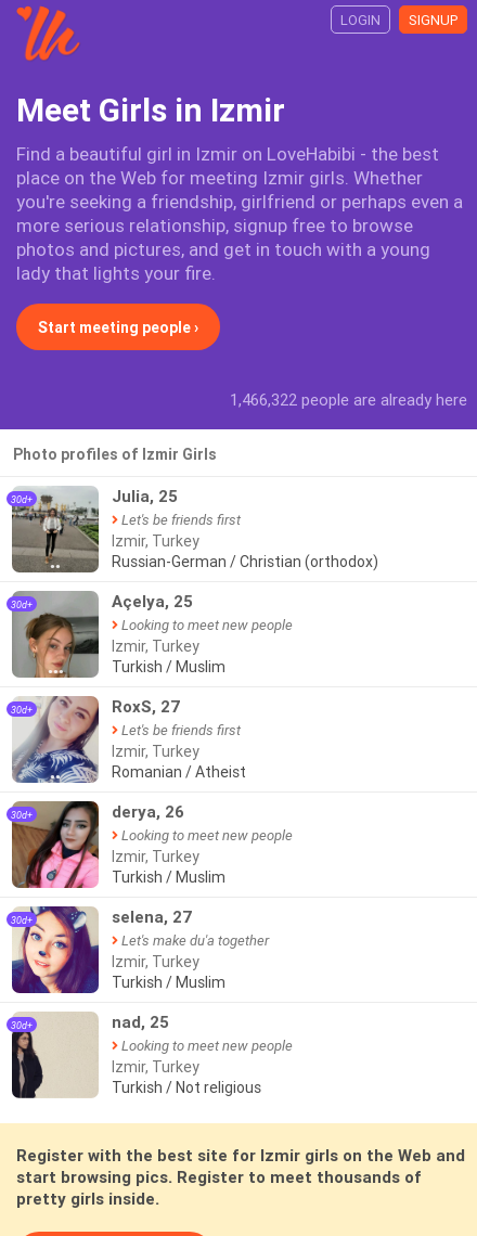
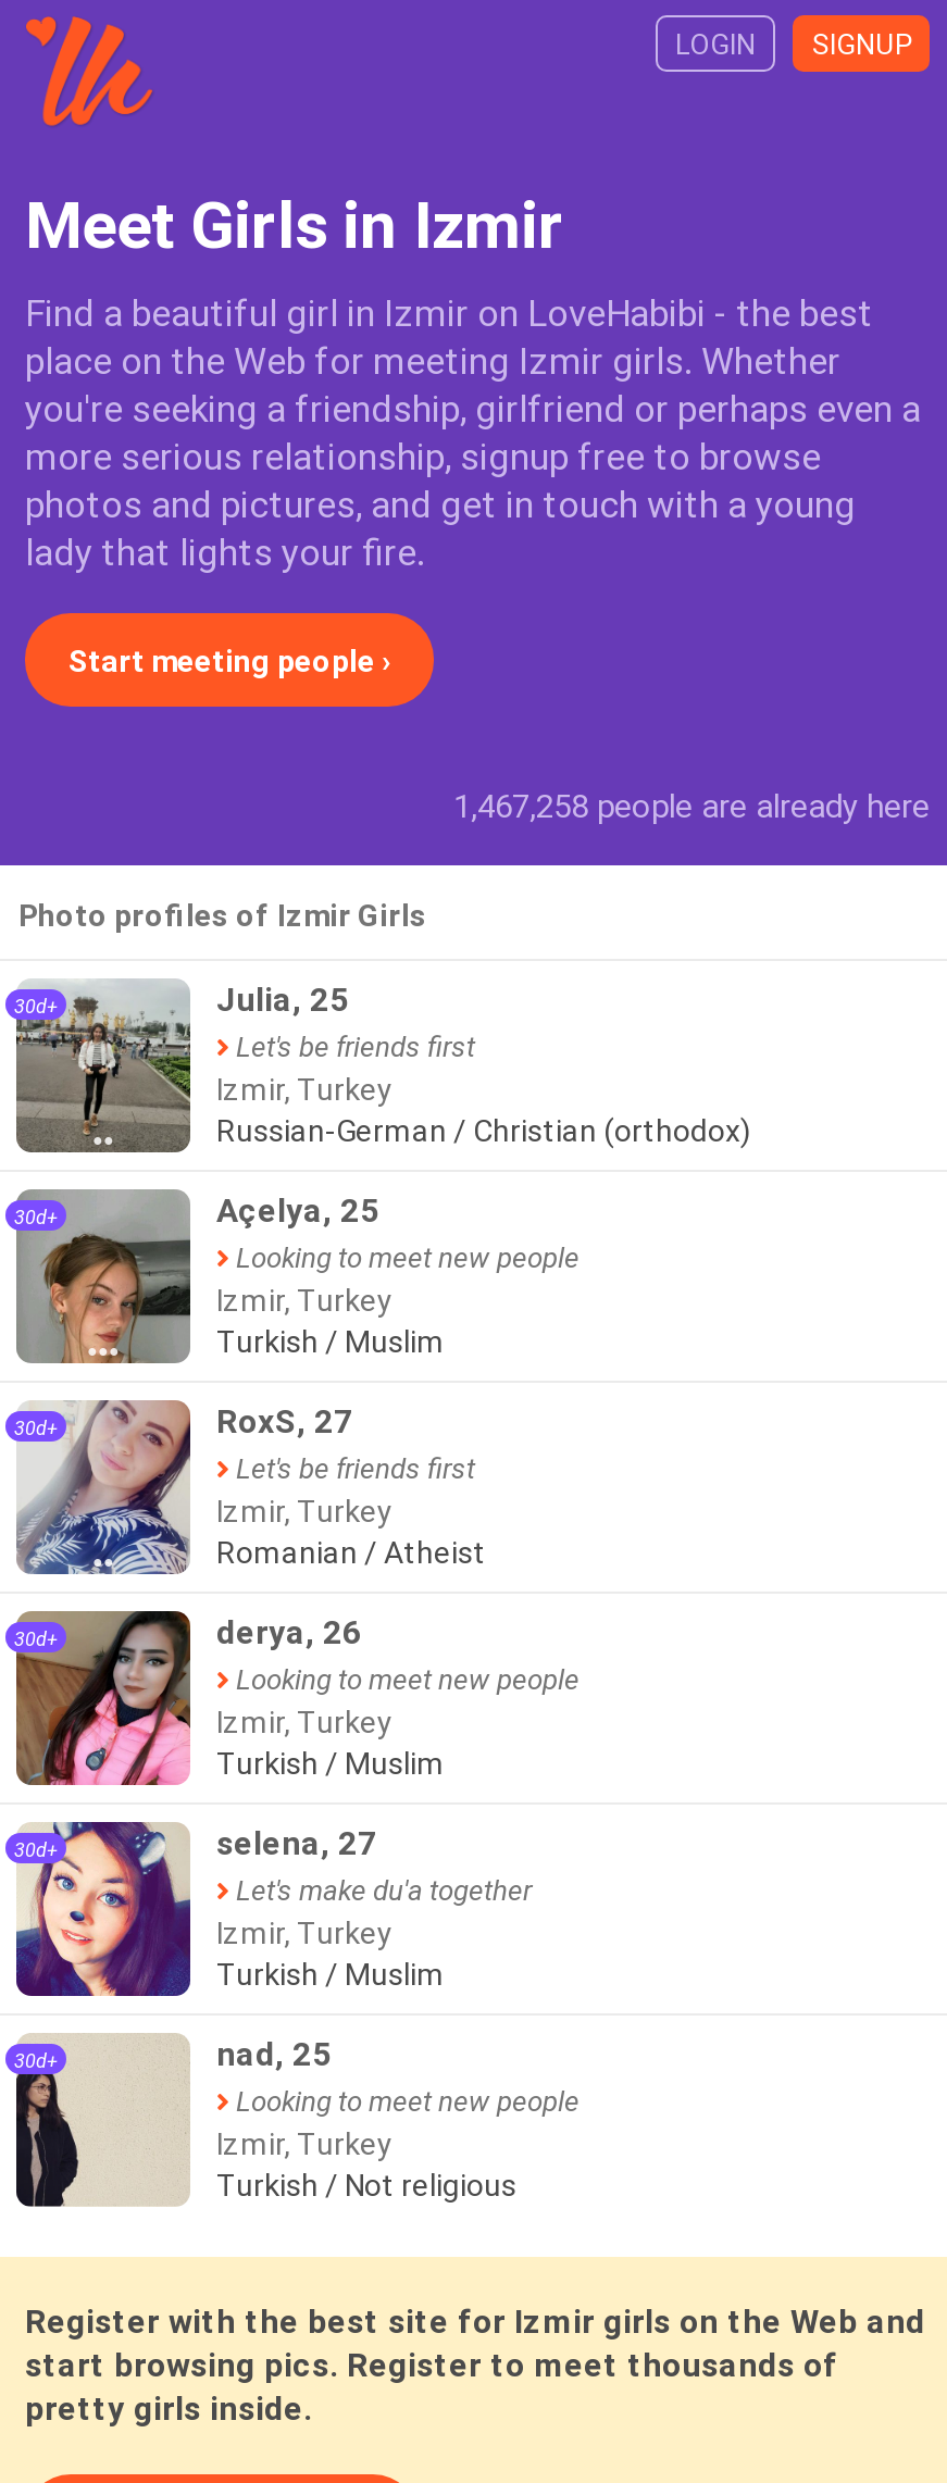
[230,389,467,410] 1,466,322 people are already here -> [453,785,930,826] 1,467,258 people are already here

